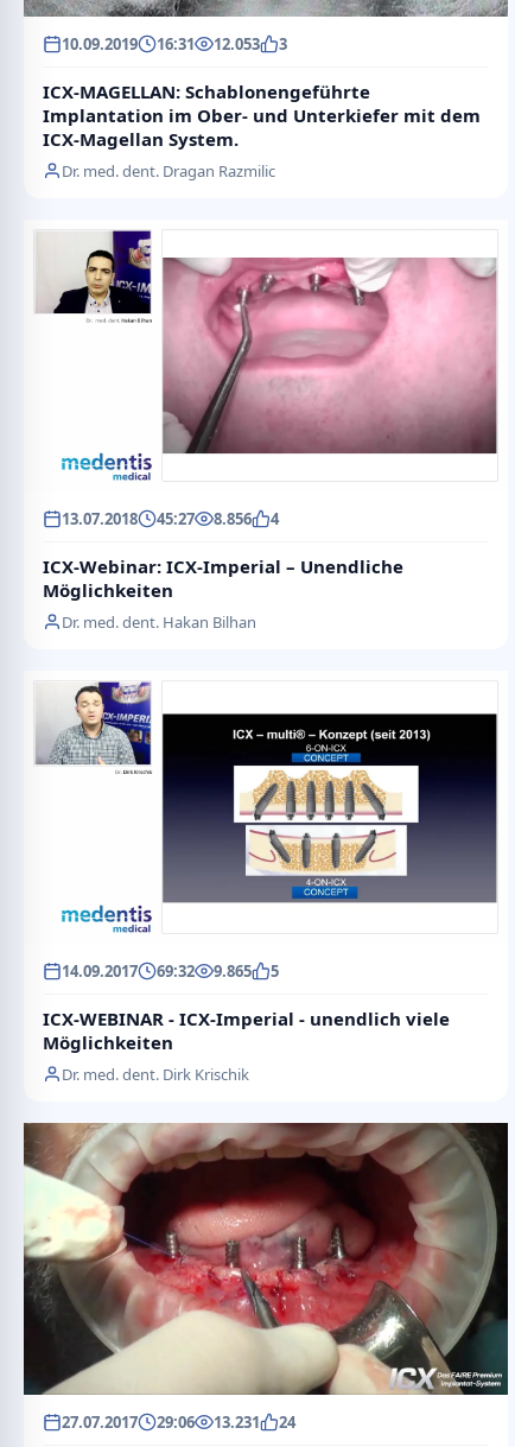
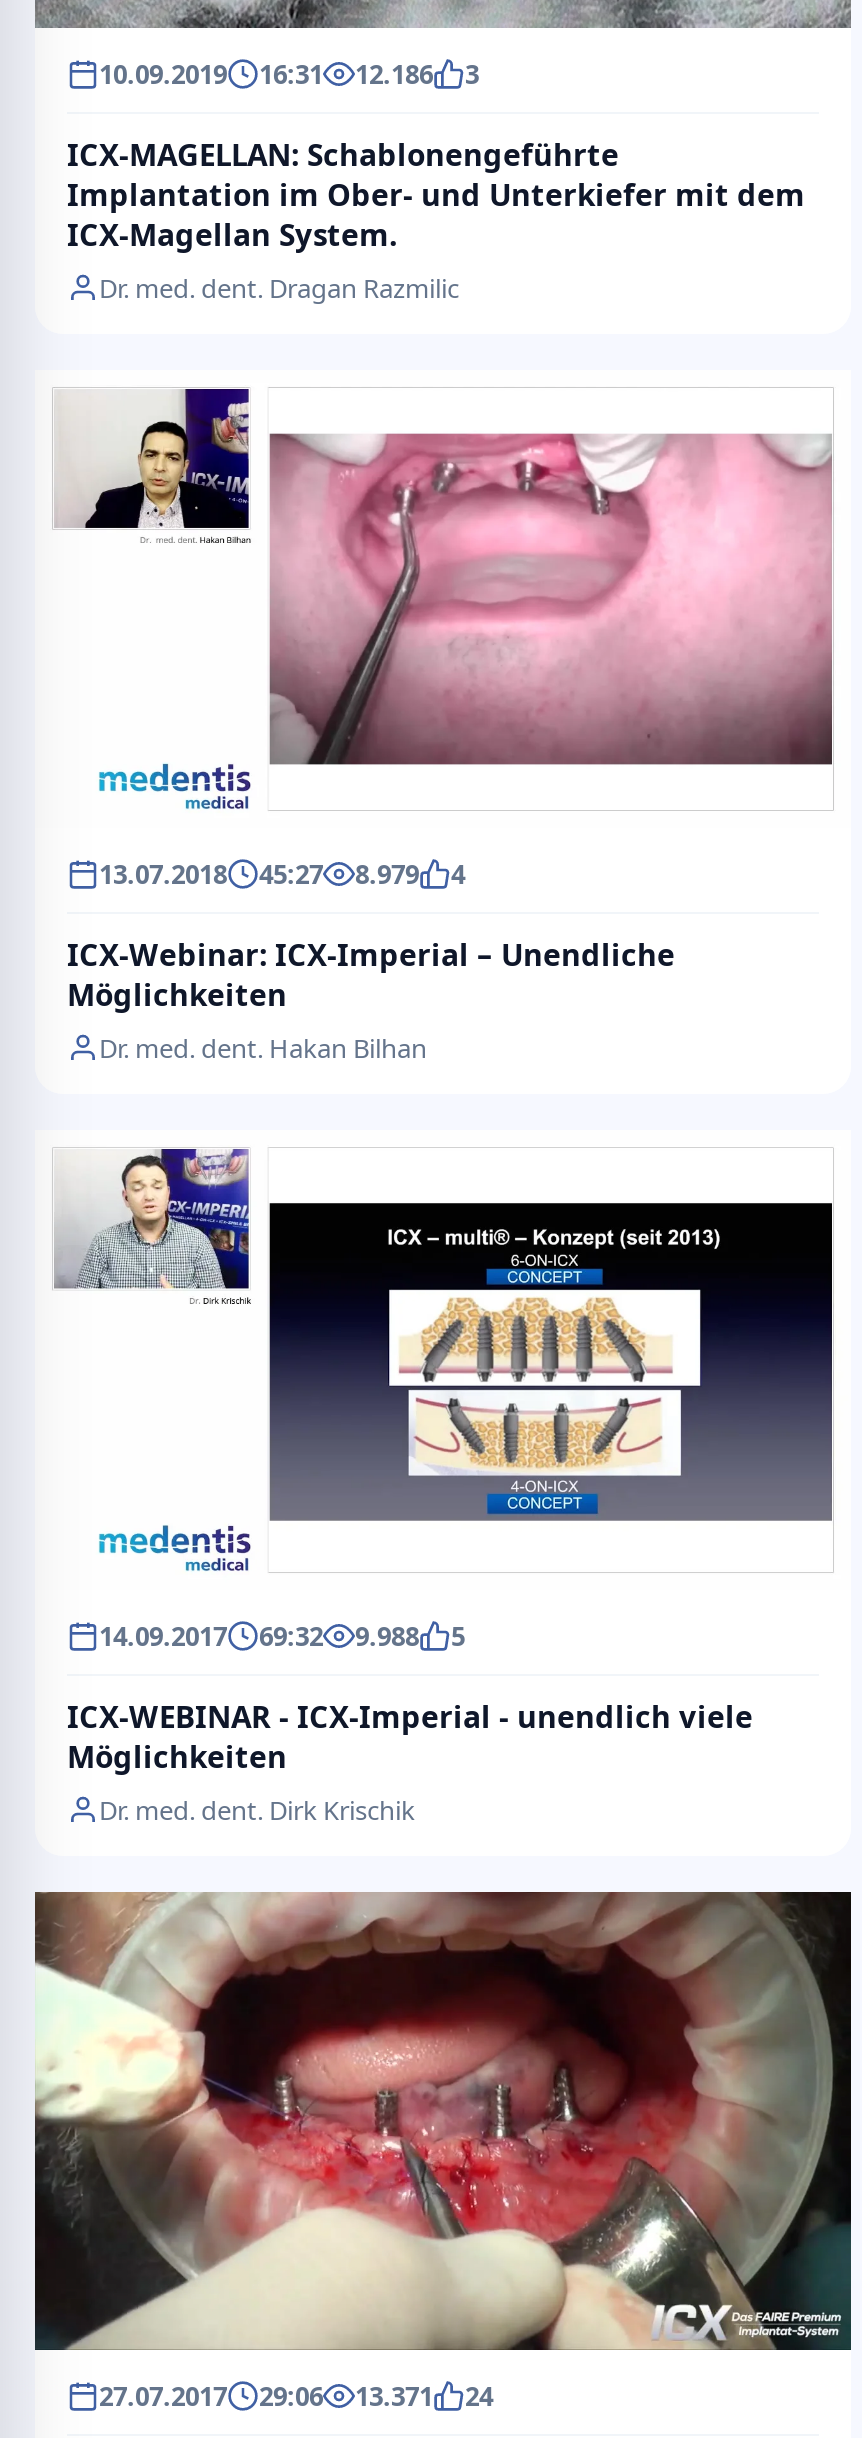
[62,33,287,54] 10.09.2019 16:31 12.053 3 -> [99,55,479,91] 10.09.2019 16:31 12.186 3
[62,508,279,529] 13.07.2018 45:27 8.856 4 -> [99,856,465,892] 13.07.2018 45:27 8.979 4
[62,960,279,981] 14.09.2017 69:32 9.865 5 -> [99,1617,465,1653] 14.09.2017 69:32 9.988 5
[62,1411,295,1433] 27.07.2017 29:06 13.231 24 -> [99,2378,493,2414] 27.07.2017 29:06 13.371 24

